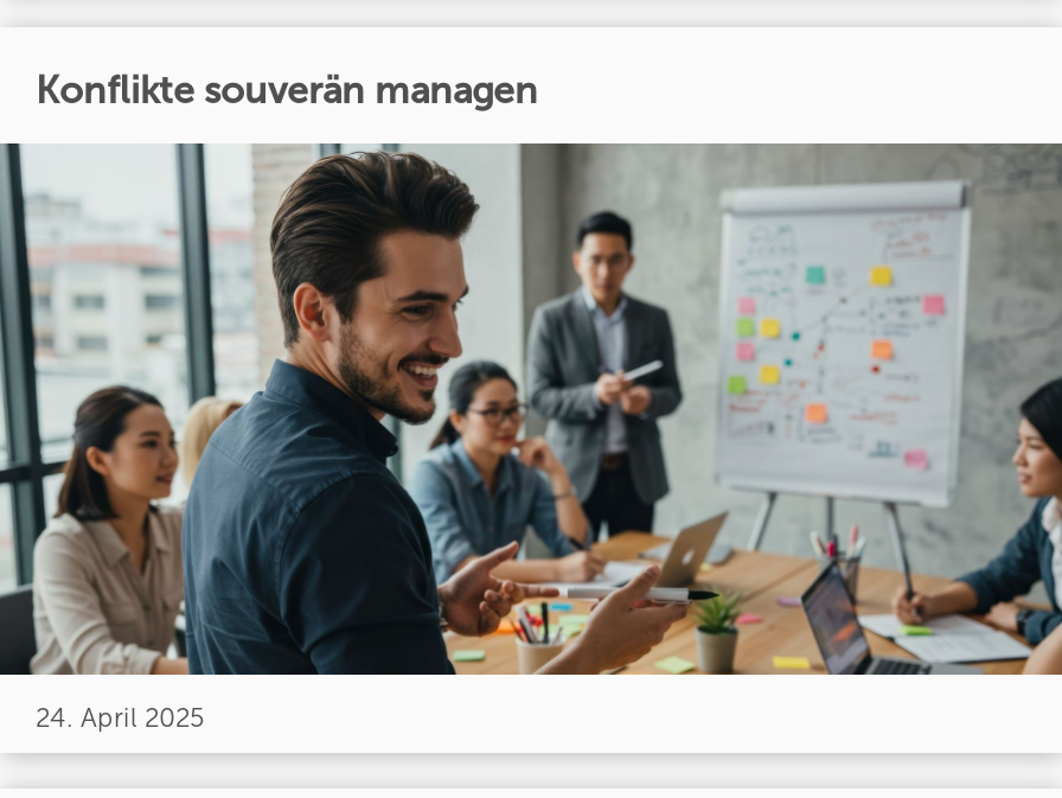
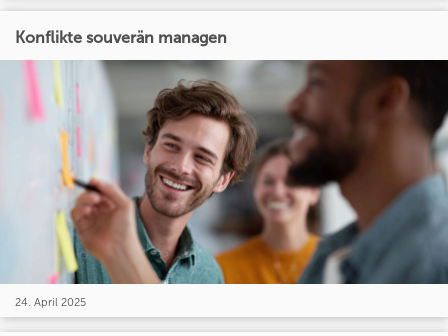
[7,142,1055,678] [image] -> [3,59,445,285] [image]

